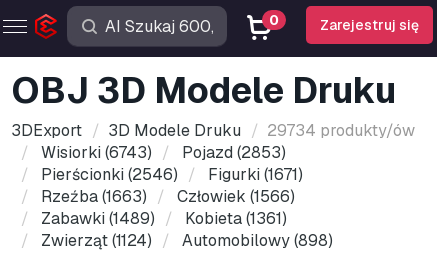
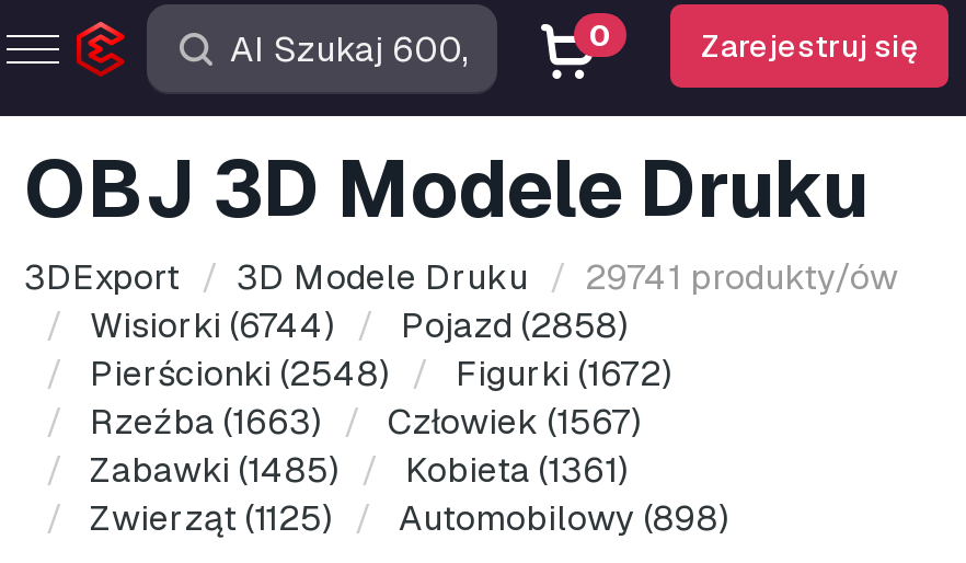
[11,120,415,141] 3DExport 3D Modele Druku 29734 produkty/ów -> [24,254,898,300] 3DExport 3D Modele Druku 29741 produkty/ów
[41,142,152,163] Wisiorki (6743) -> [90,302,335,348] Wisiorki (6744)
[182,142,286,163] Pojazd (2853) -> [401,302,629,348] Pojazd (2858)
[41,164,178,185] Pierścionki (2546) -> [90,351,390,397] Pierścionki (2548)
[208,164,303,185] Figurki (1671) -> [456,351,672,397] Figurki (1672)
[41,186,295,207] Rzeźba (1663) Człowiek (1566) -> [90,399,642,445] Rzeźba (1663) Człowiek (1567)
[41,208,287,229] Zabawki (1489) Kobieta (1361) -> [90,447,629,493] Zabawki (1485) Kobieta (1361)
[41,230,333,251] Zwierząt (1124) Automobilowy (898) -> [90,495,729,541] Zwierząt (1125) Automobilowy (898)

